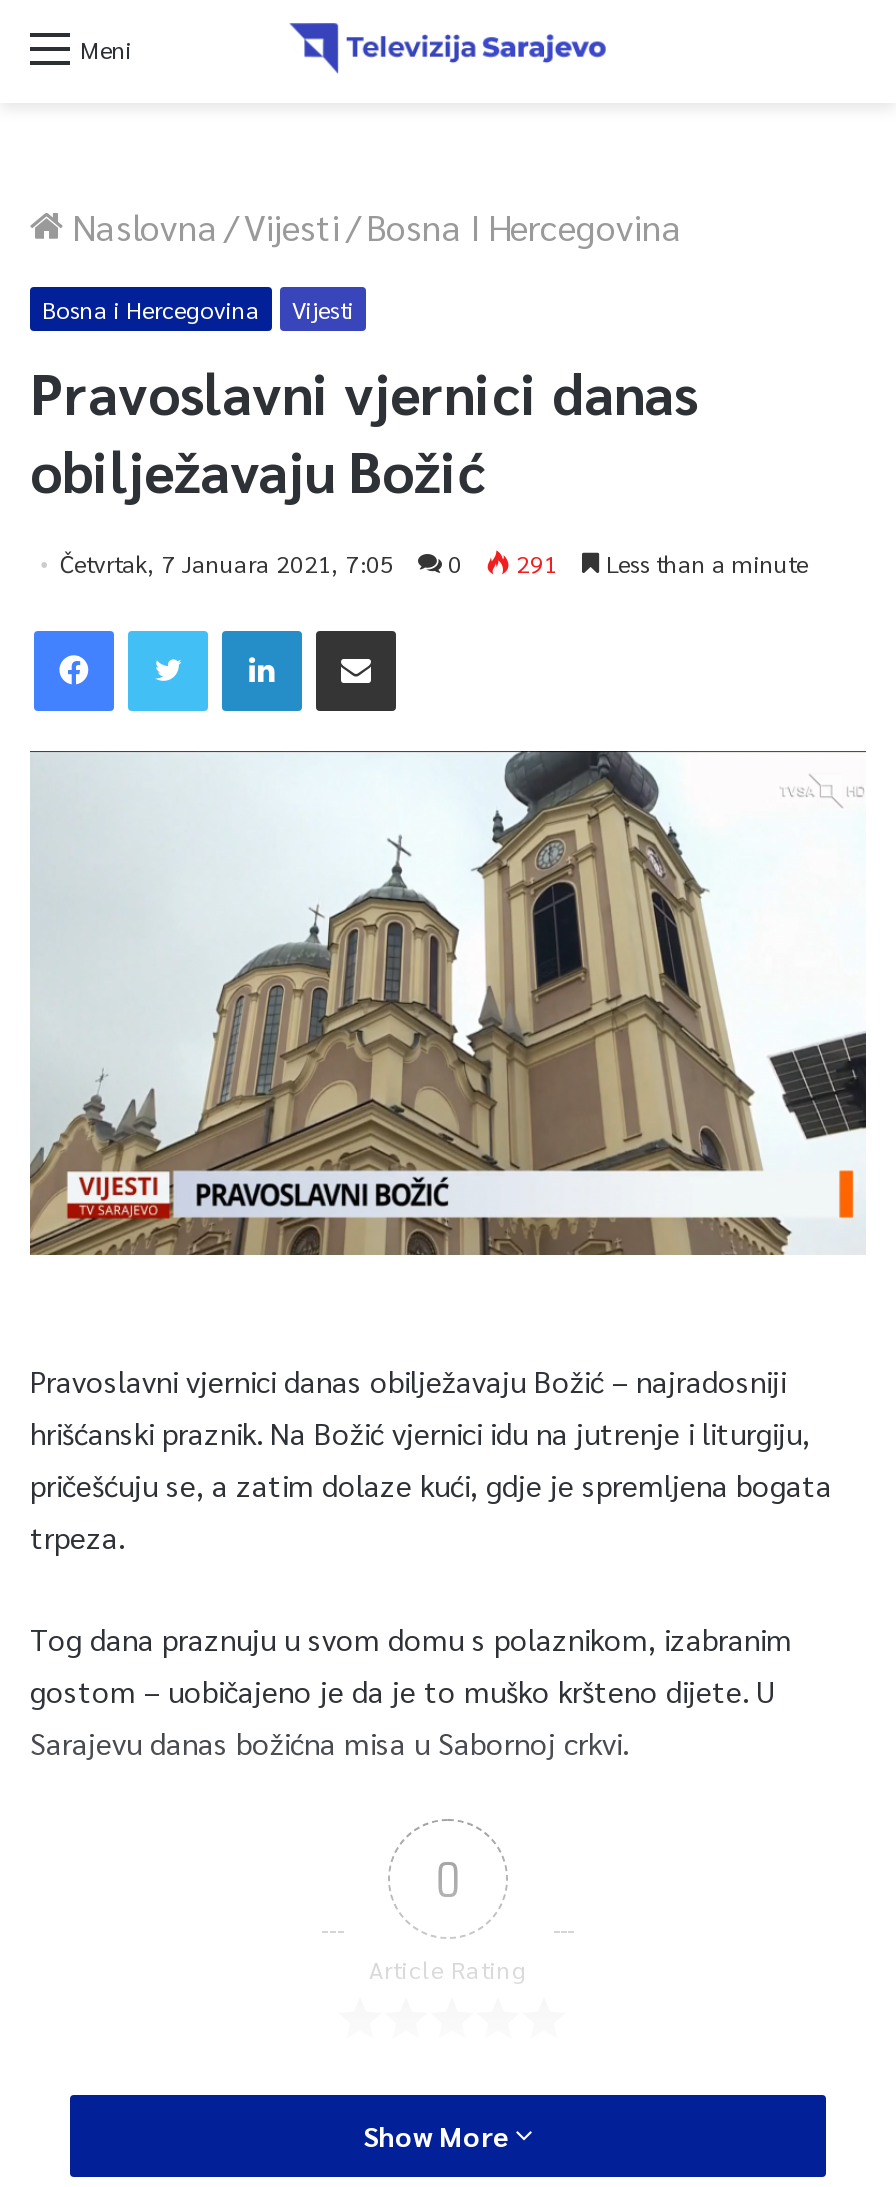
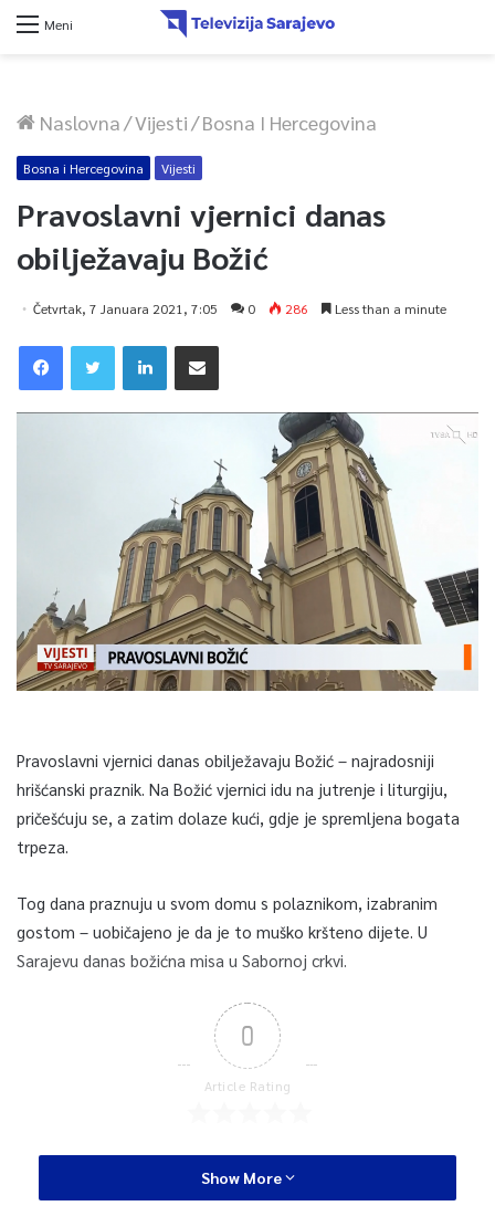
[60,546,808,578] Četvrtak, 7 Januara 2021, 7:05 0 291 Less than a minute -> [33,299,446,317] Četvrtak, 7 Januara 2021, 7:05 0 286 Less than a minute

